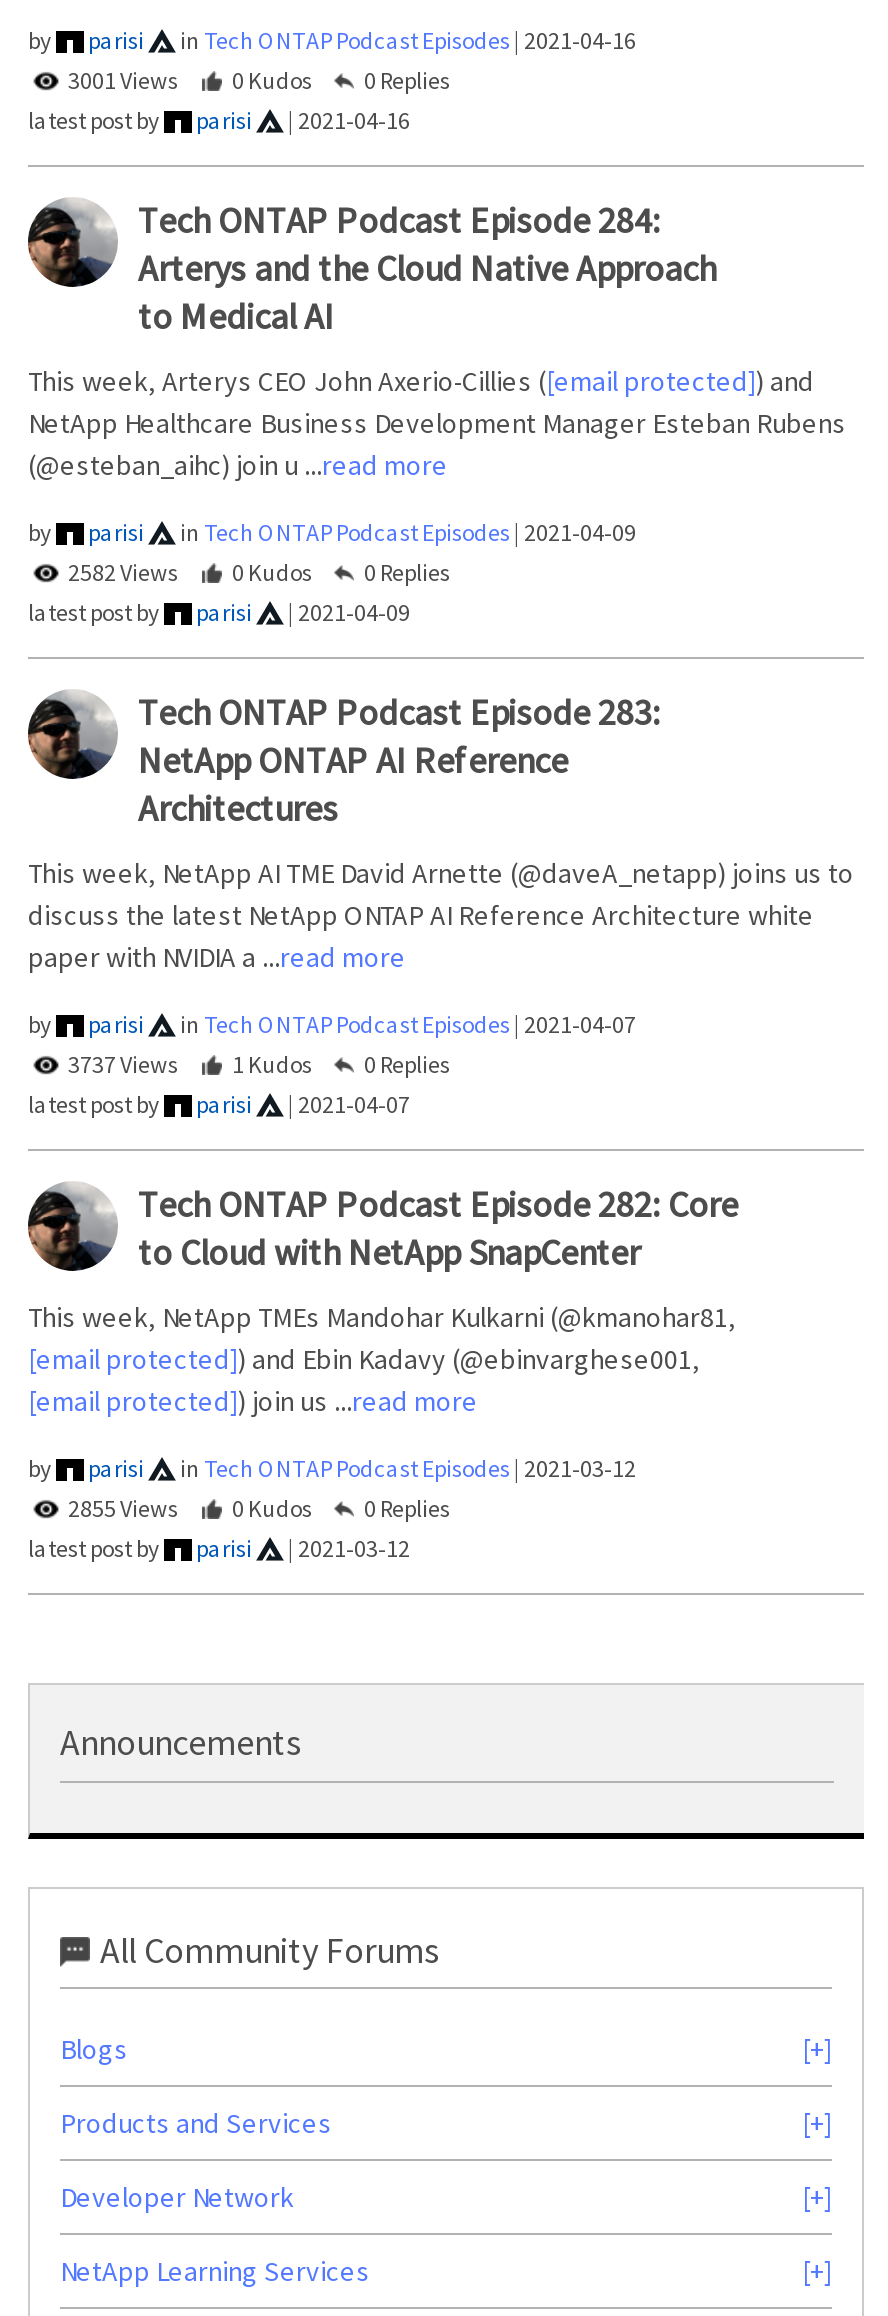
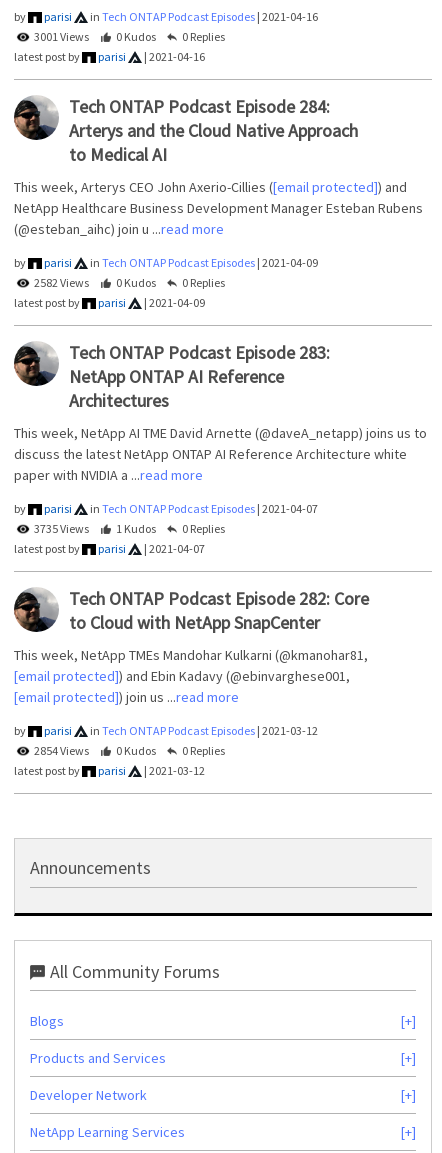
[68,1049,450,1079] 3737 Views 1 Kudos 0 Replies -> [34,521,225,536] 3735 Views 1 Kudos 0 Replies
[68,1493,450,1523] 2855 Views 0 Kudos 0 Replies -> [34,743,225,758] 2854 Views 0 Kudos 0 Replies

